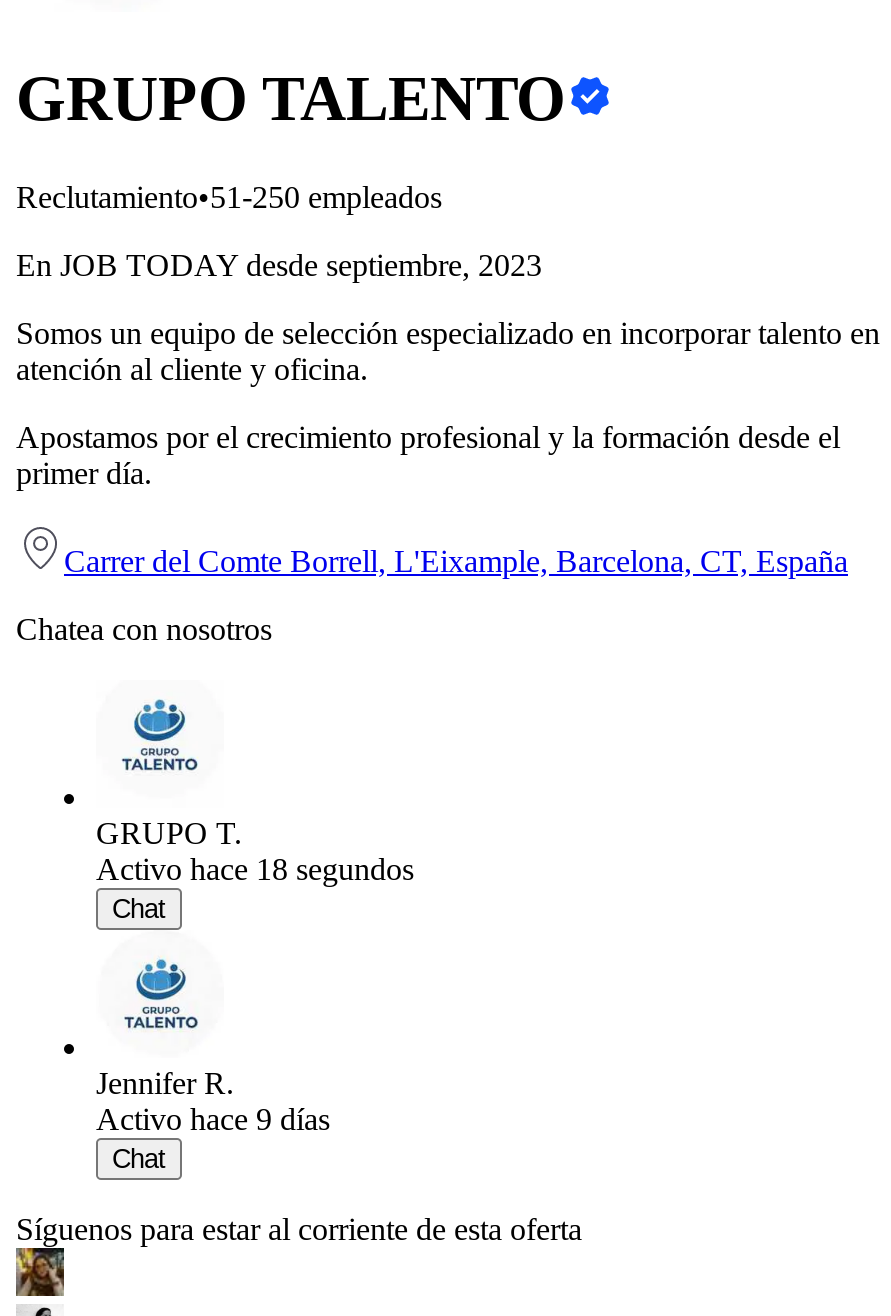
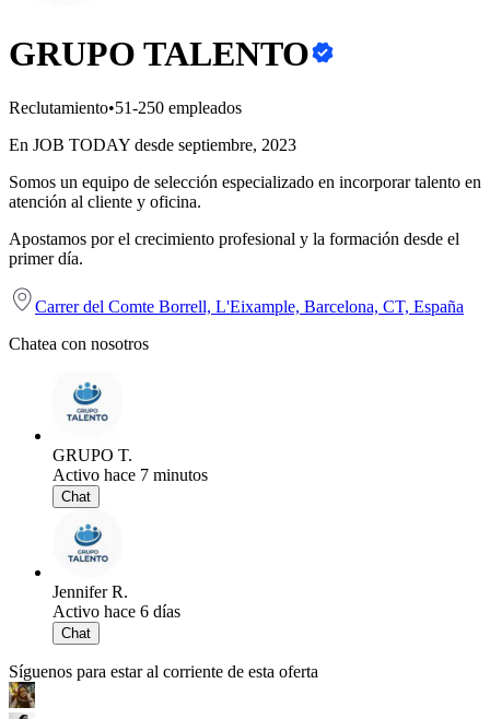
[96,852,414,886] Activo hace 18 segundos -> [52,465,208,484] Activo hace 7 minutos
[96,1102,330,1136] Activo hace 9 días -> [52,602,180,621] Activo hace 6 días

